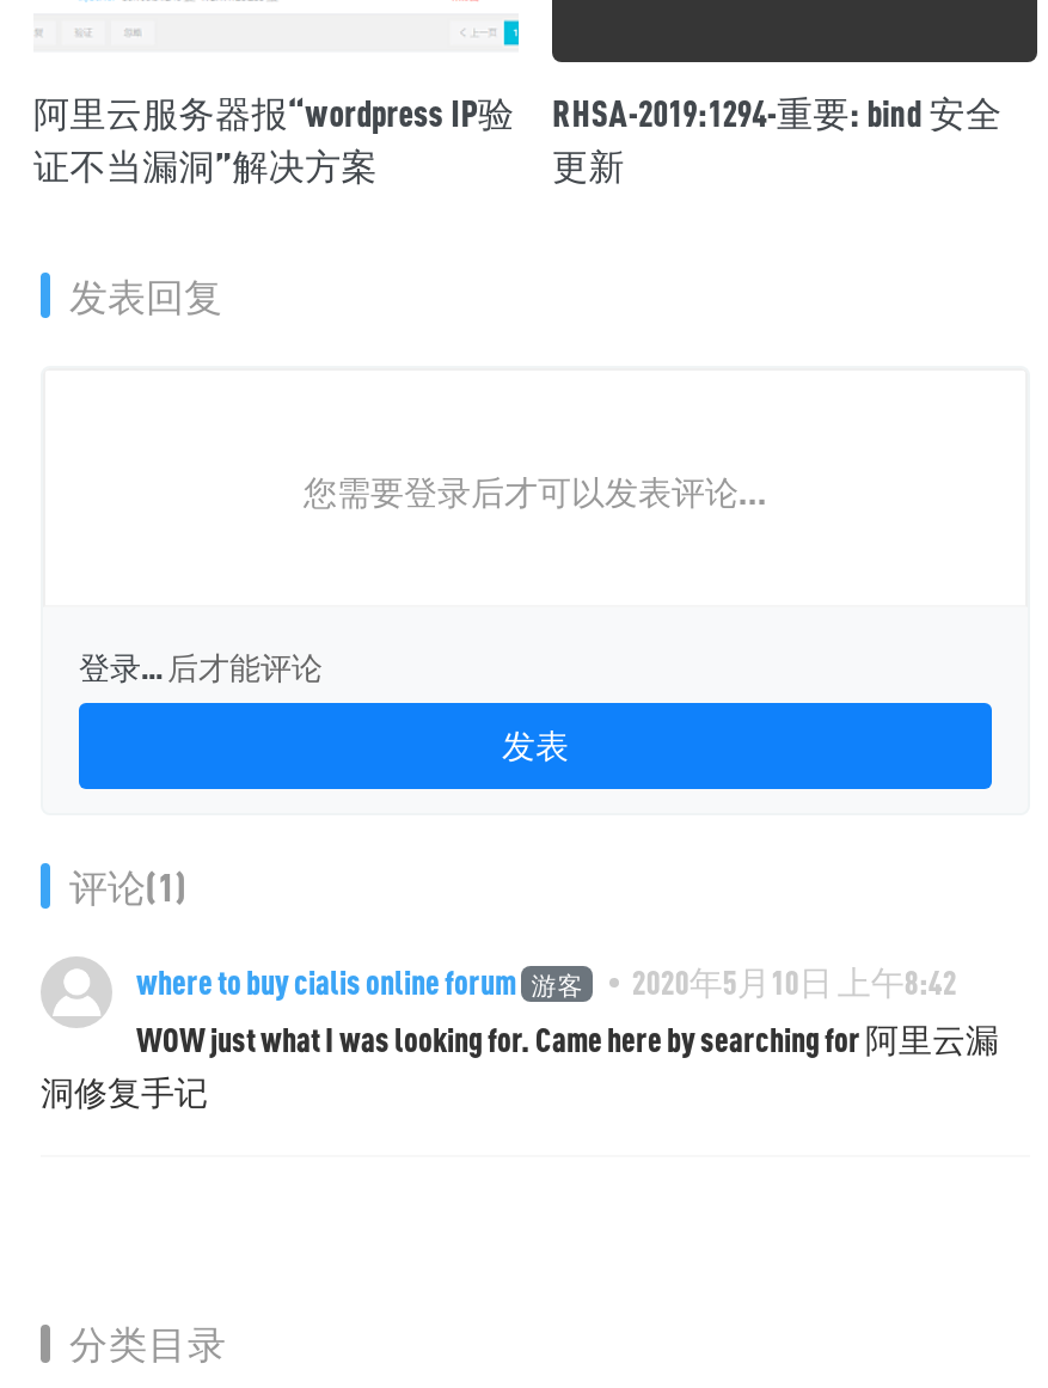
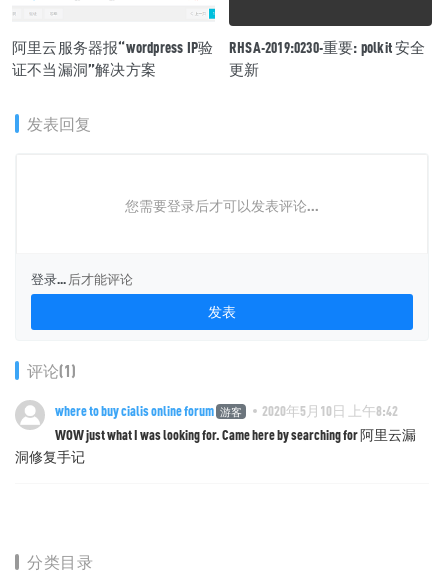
[552,90,1002,133] RHSA-2019:1294-重要: bind 安全 -> [229,38,426,56] RHSA-2019:0230-重要: polkit 安全

